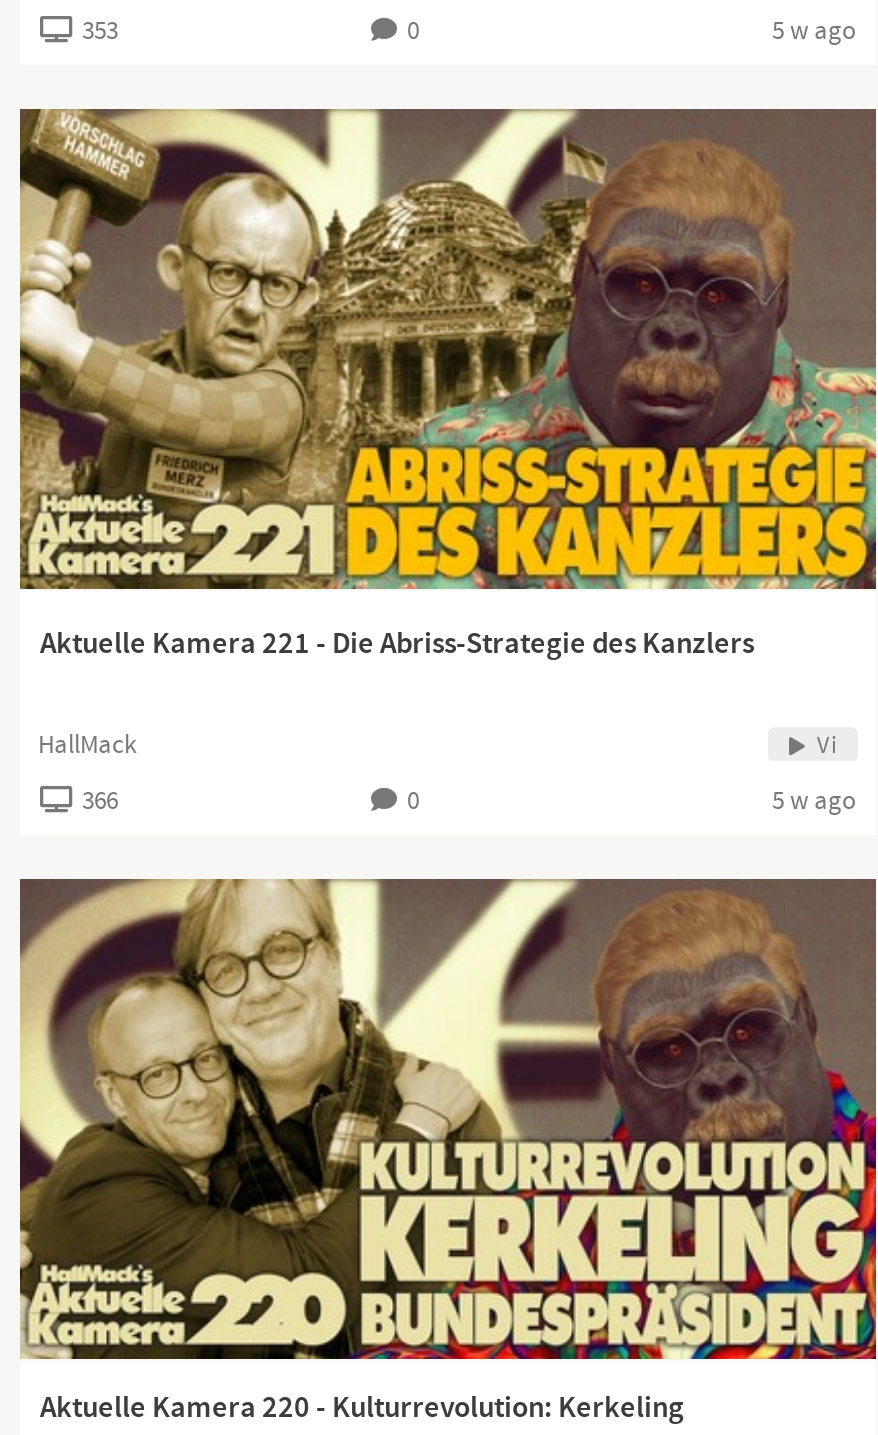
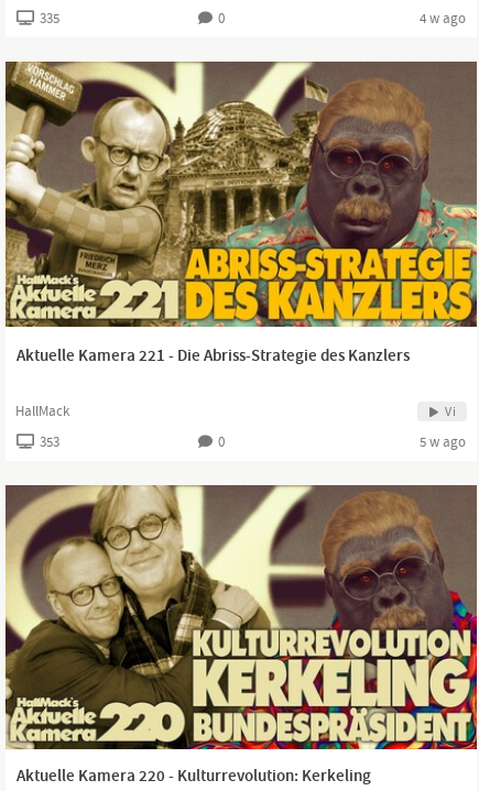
[82,15,118,47] 353 -> [40,10,59,27] 335
[772,15,856,47] 5 w ago -> [420,10,466,27] 4 w ago
[82,784,118,816] 366 -> [40,433,59,451] 353

